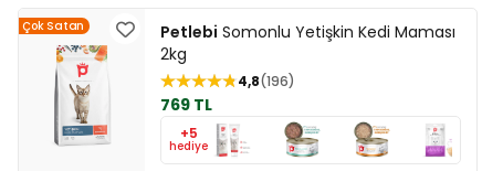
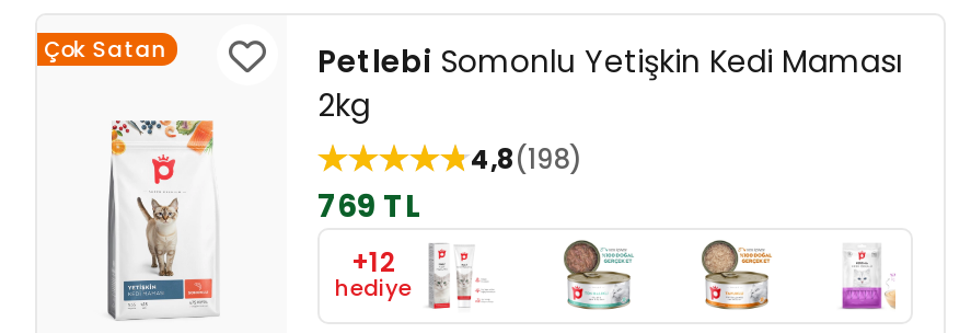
[54,44,108,162] [image] -> [105,88,217,322] [image]
[238,71,289,90] 4,8 196 -> [471,140,569,177] 4,8 198
[180,123,197,142] +5 -> [351,243,395,280] +12

